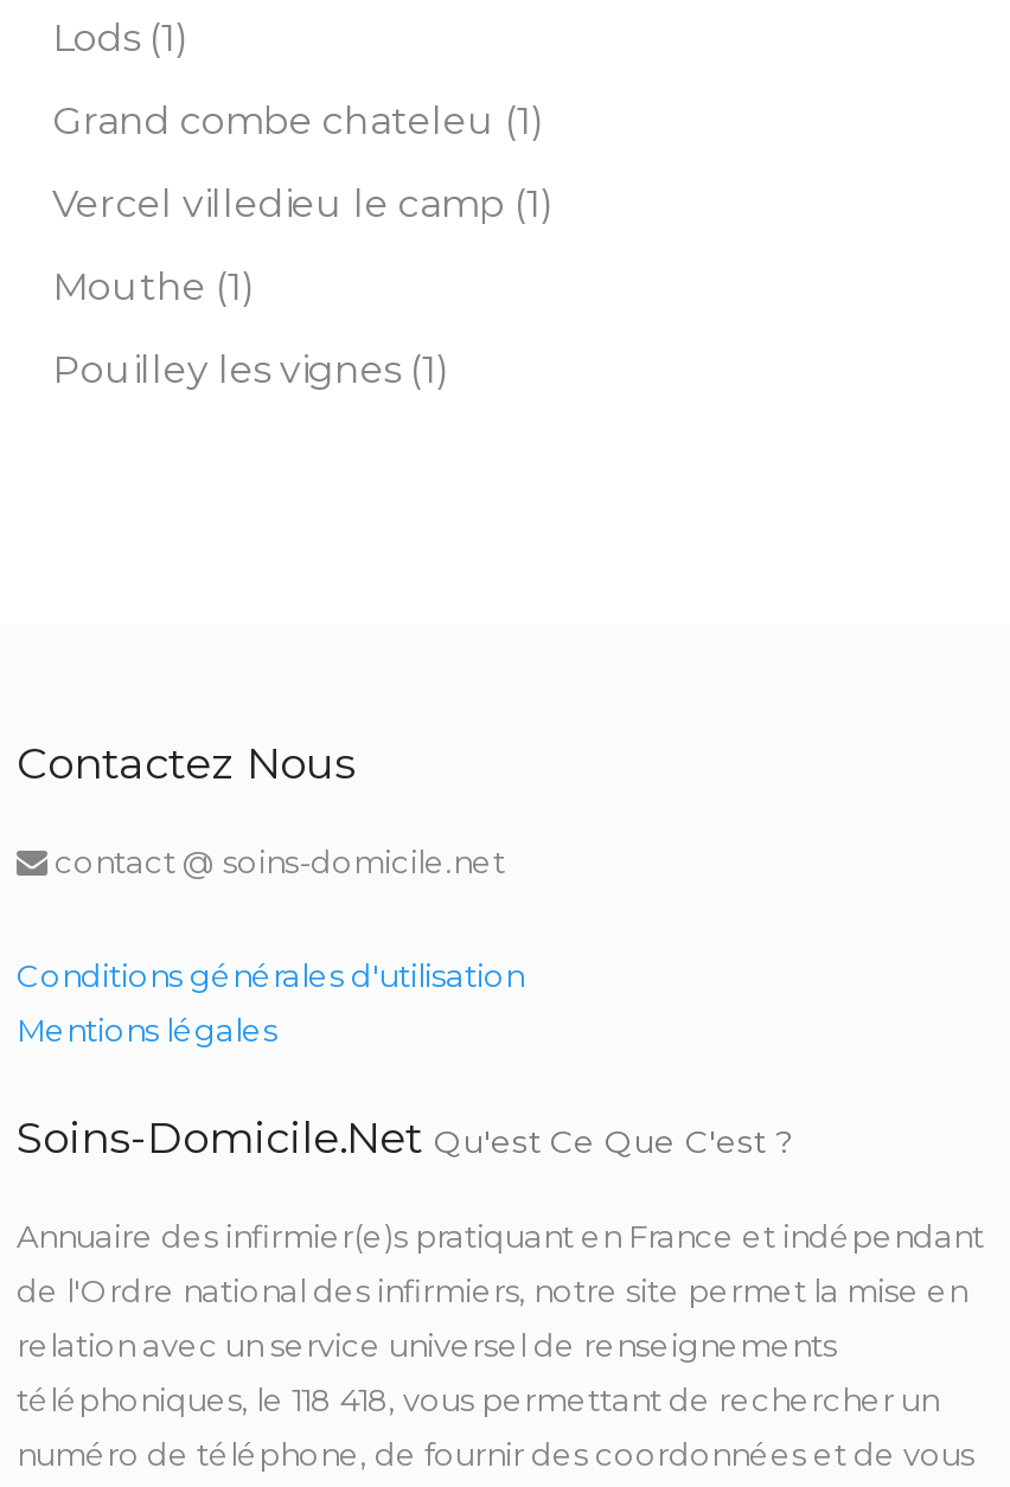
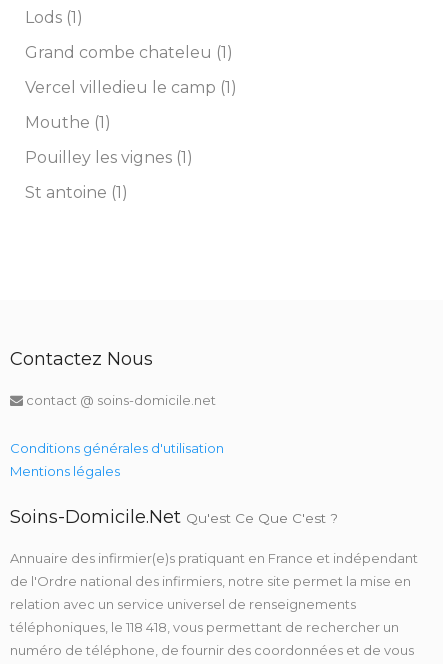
none -> [25,183,128,202] St antoine (1)

